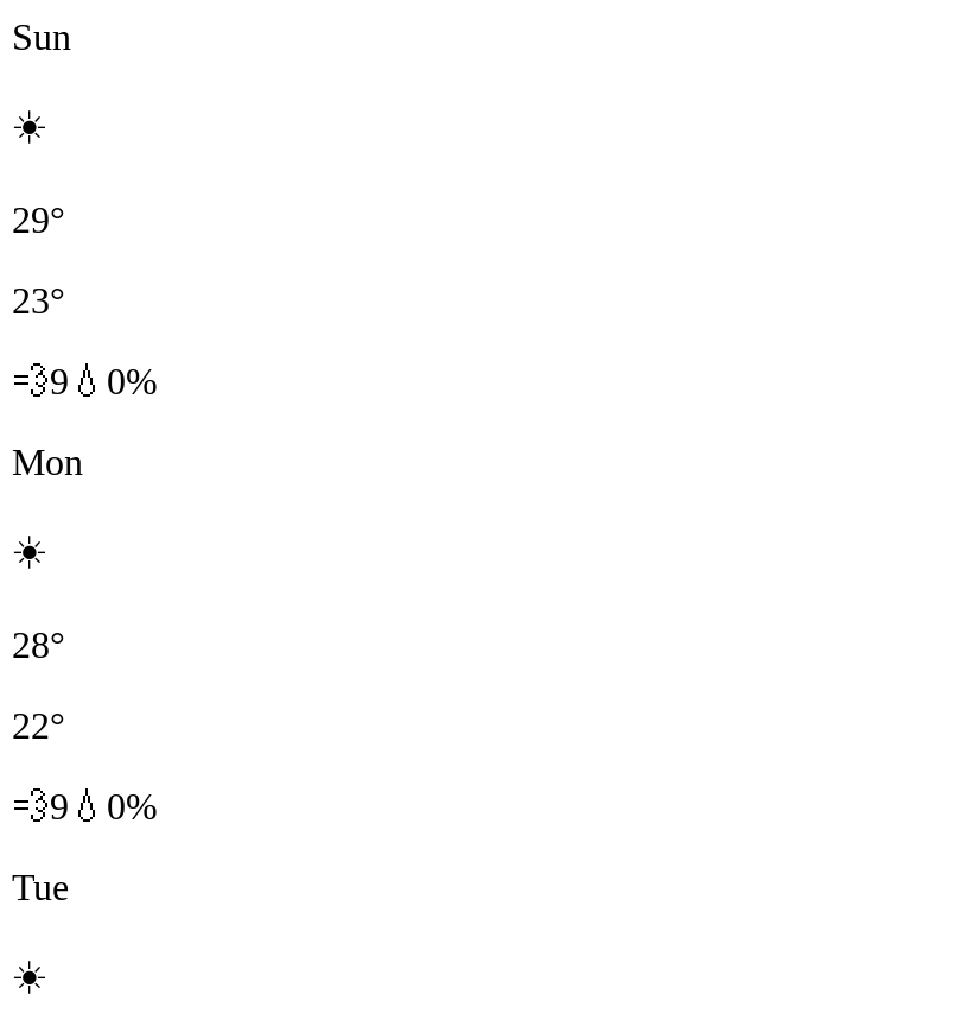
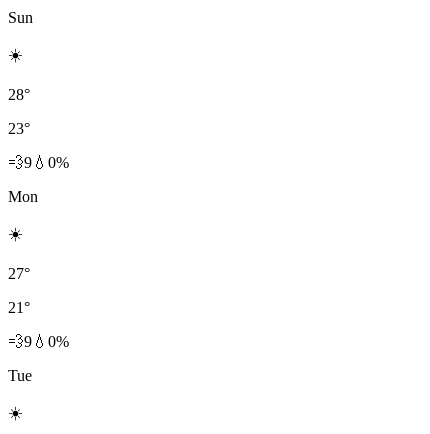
[12,200,64,241] 29° -> [8,86,30,103] 28°
[12,625,64,666] 28° -> [8,265,30,282] 27°
[12,706,64,746] 22° -> [8,299,30,316] 21°

